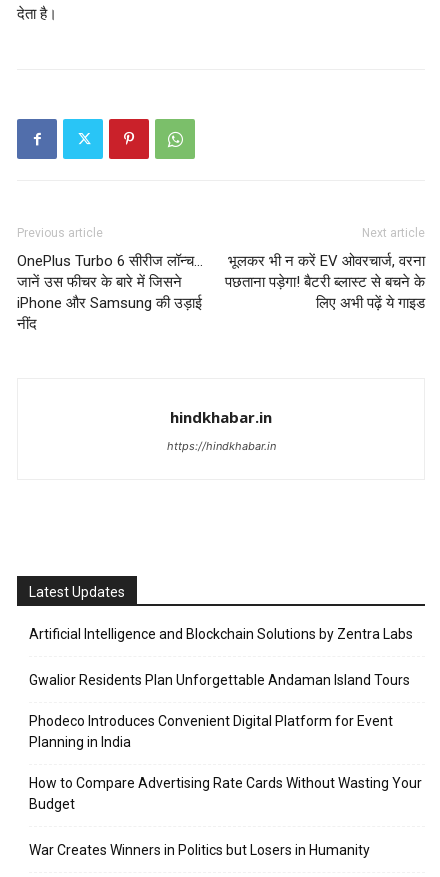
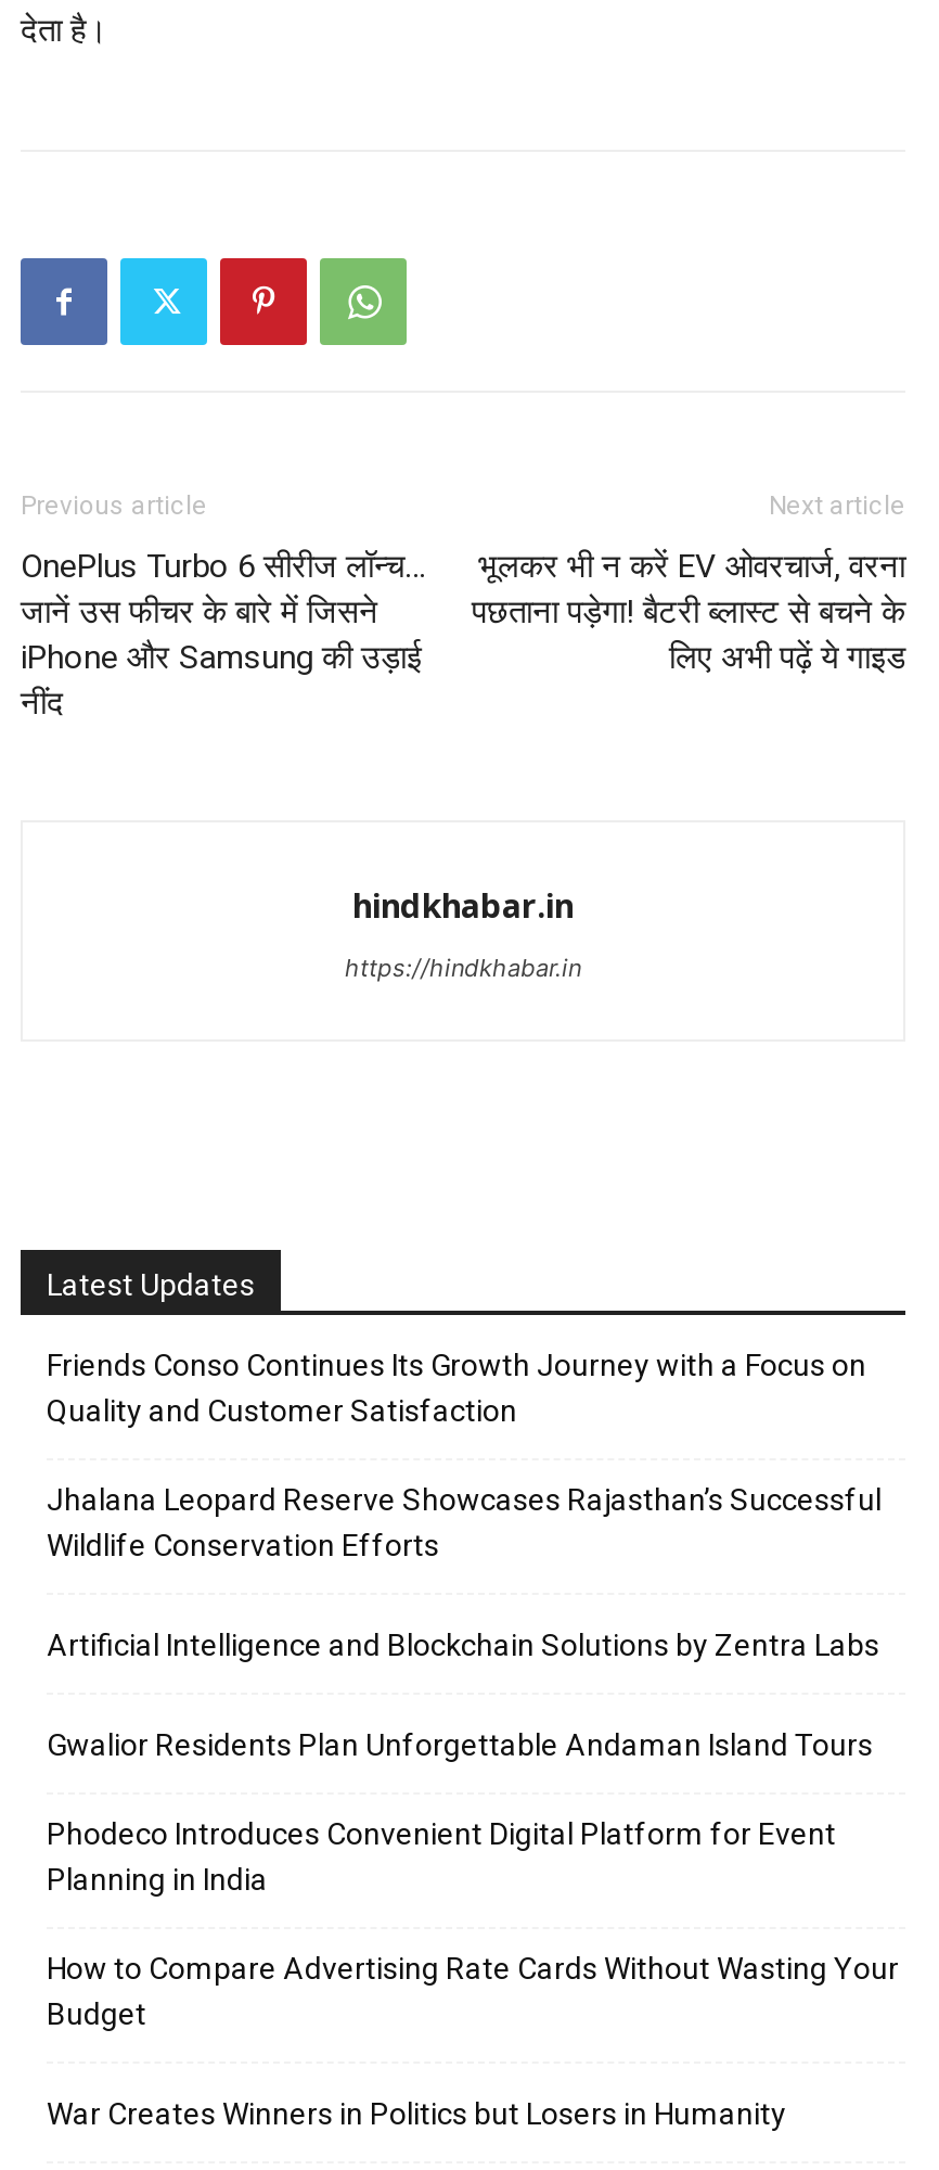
none -> [47,1348,882,1562] Friends Conso Continues Its Growth Journey with a Focus on | Quality and Customer Satisfaction | Jhalana Leopard Reserve Showcases Rajasthan’s Successful | Wildlife Conservation Efforts

